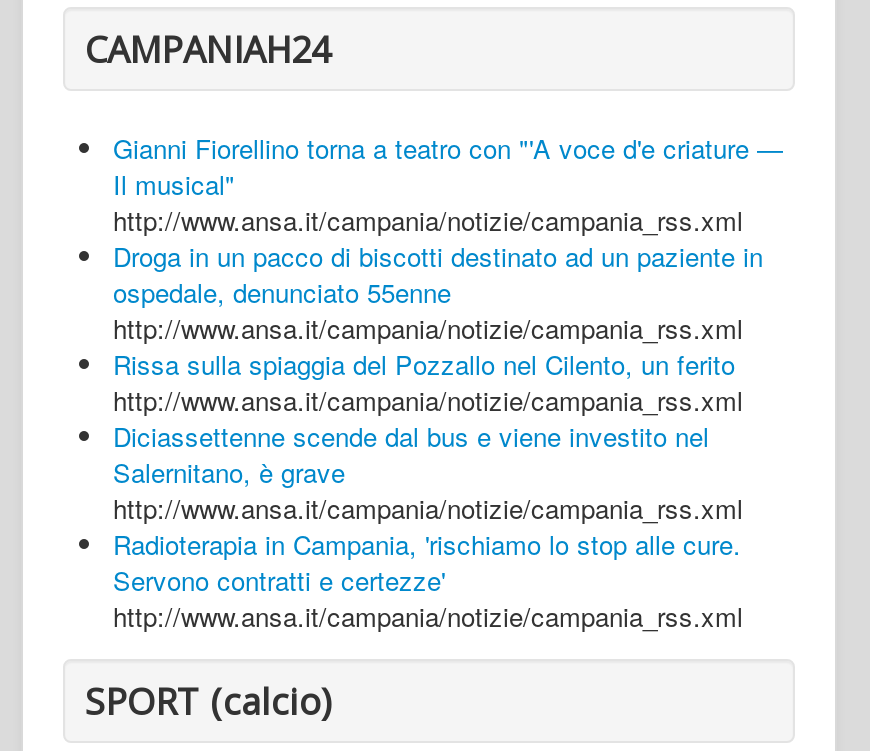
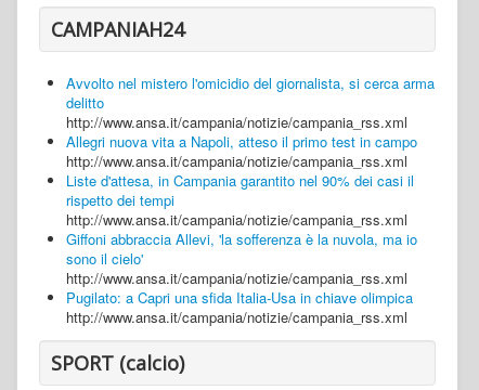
[113,129,783,203] Gianni Fiorellino torna a teatro con "'A voce d'e criature — | Il musical" -> [66,72,435,113] Avvolto nel mistero l'omicidio del giornalista, si cerca arma | delitto
[113,237,763,311] Droga in un pacco di biscotti destinato ad un paziente in | ospedale, denunciato 55enne -> [66,131,417,152] Allegri nuova vita a Napoli, atteso il primo test in campo
[113,345,735,383] Rissa sulla spiaggia del Pozzallo nel Cilento, un ferito -> [66,170,414,210] Liste d'attesa, in Campania garantito nel 90% dei casi il | rispetto dei tempi
[113,417,709,491] Diciassettenne scende dal bus e viene investito nel | Salernitano, è grave -> [66,228,417,269] Giffoni abbraccia Allevi, 'la sofferenza è la nuvola, ma io | sono il cielo'
[113,525,741,599] Radioterapia in Campania, 'rischiamo lo stop alle cure. | Servono contratti e certezze' -> [66,287,413,308] Pugilato: a Capri una sfida Italia-Usa in chiave olimpica

